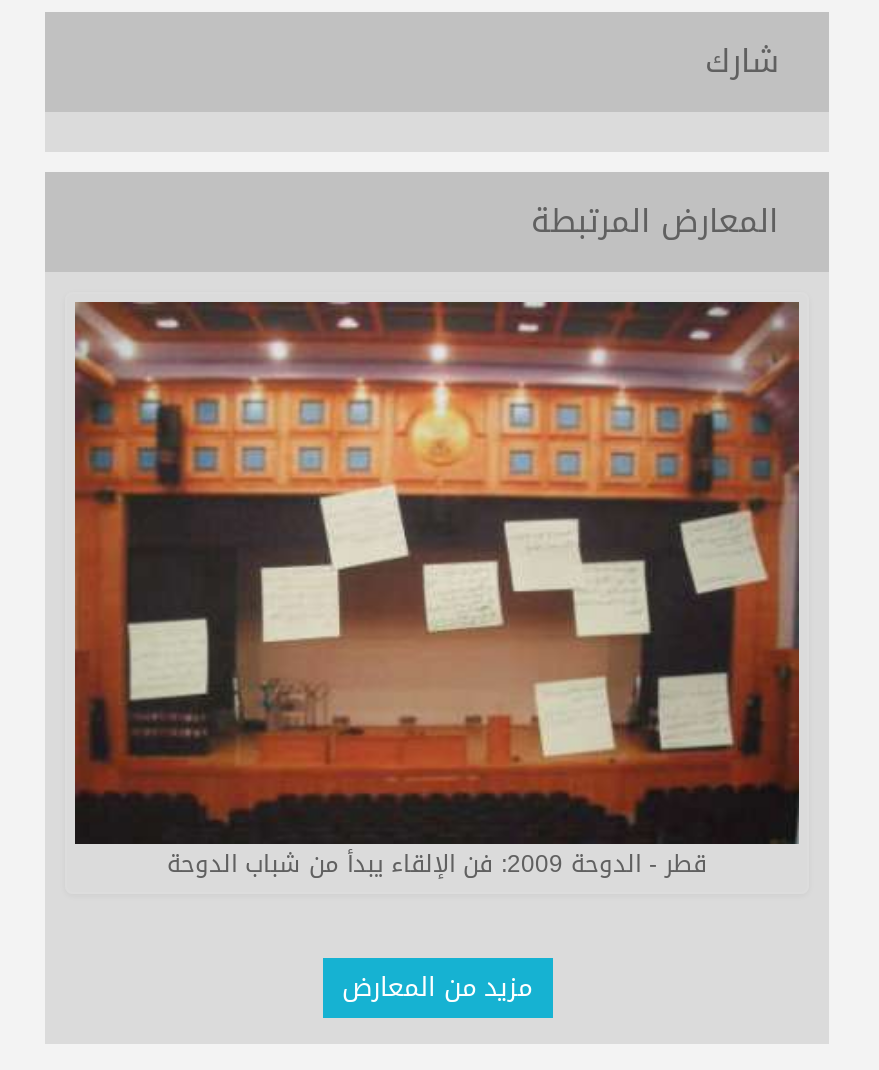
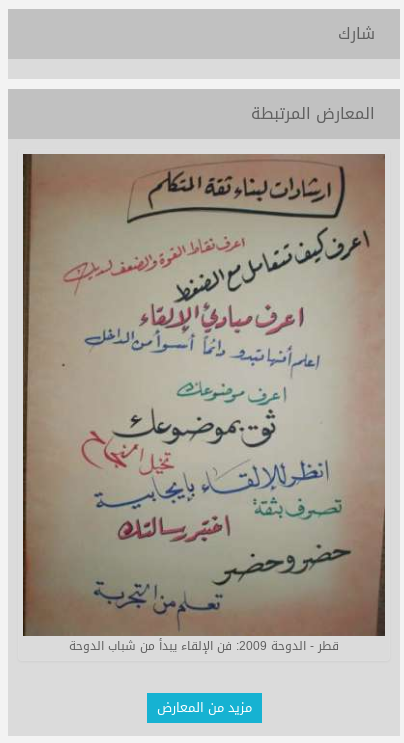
[75,300,799,846] [image] -> [22,153,385,637] [image]

